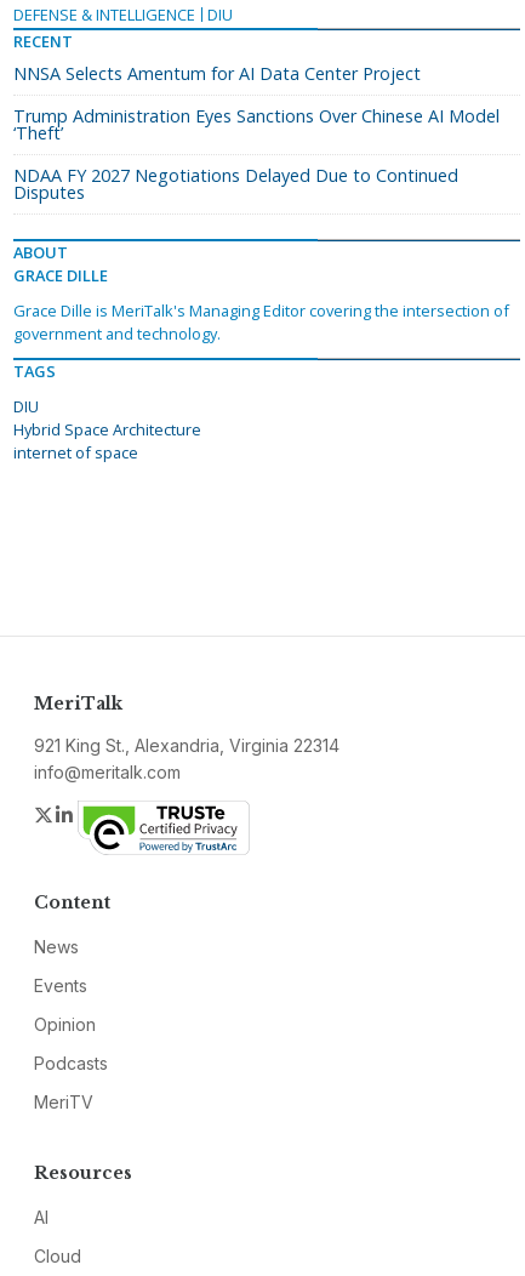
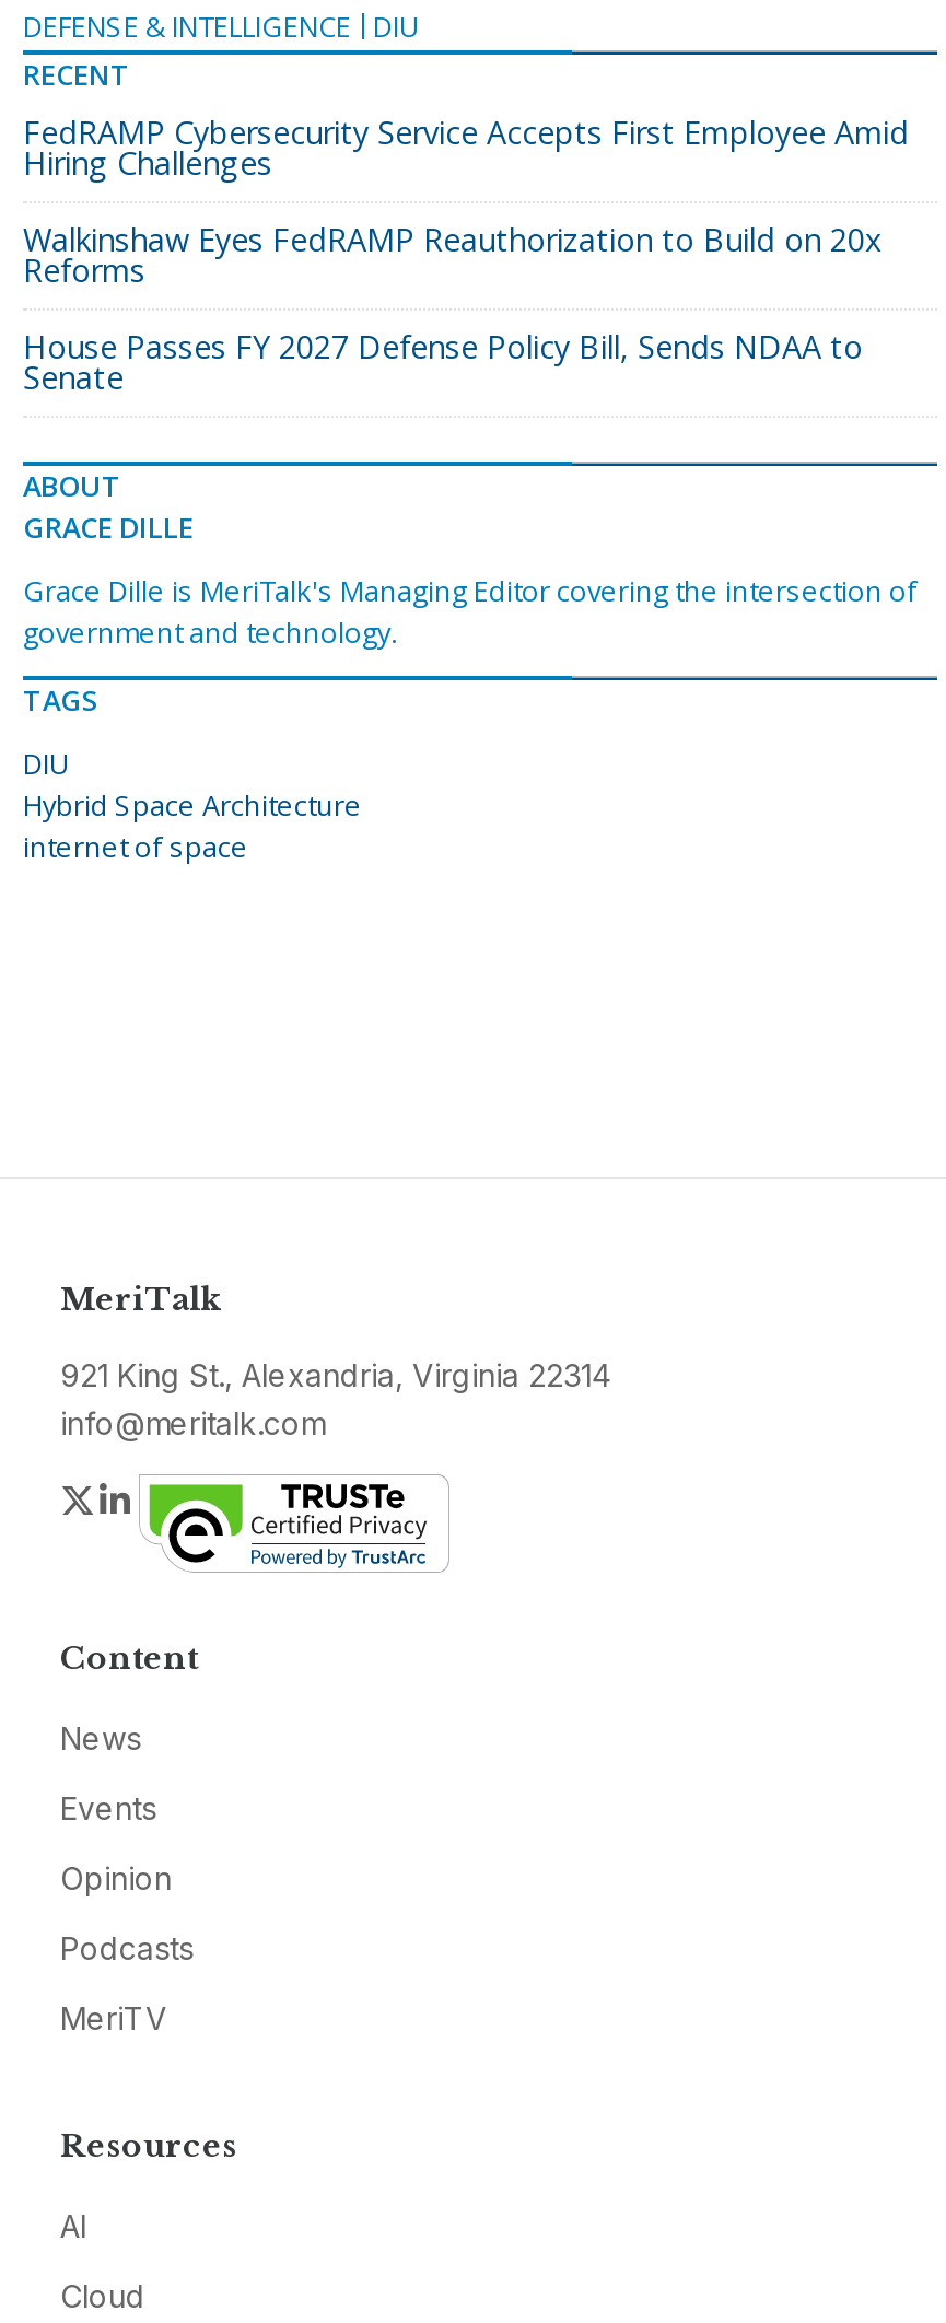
[13,61,421,84] NNSA Selects Amentum for AI Data Center Project -> [23,111,909,183] FedRAMP Cybersecurity Service Accepts First Employee Amid | Hiring Challenges
[13,104,500,144] Trump Administration Eyes Sanctions Over Chinese AI Model | ‘Theft’ -> [23,218,883,290] Walkinshaw Eyes FedRAMP Reauthorization to Build on 20x | Reforms
[13,163,458,203] NDAA FY 2027 Negotiations Delayed Due to Continued | Disputes -> [23,325,863,397] House Passes FY 2027 Defense Policy Bill, Sends NDAA to | Senate

